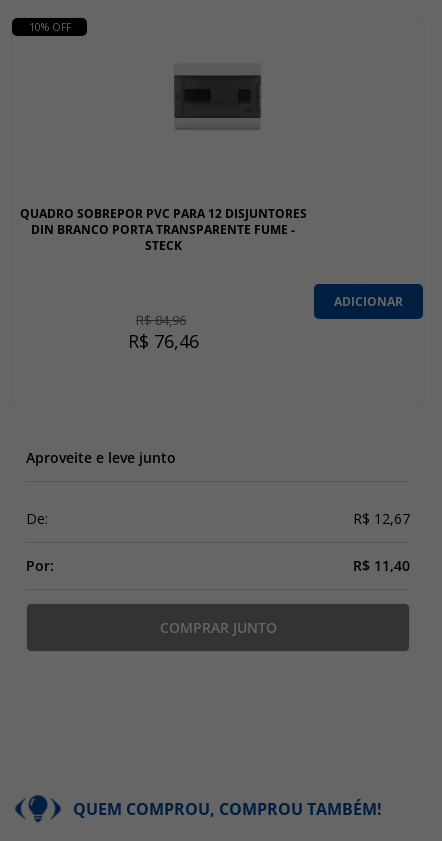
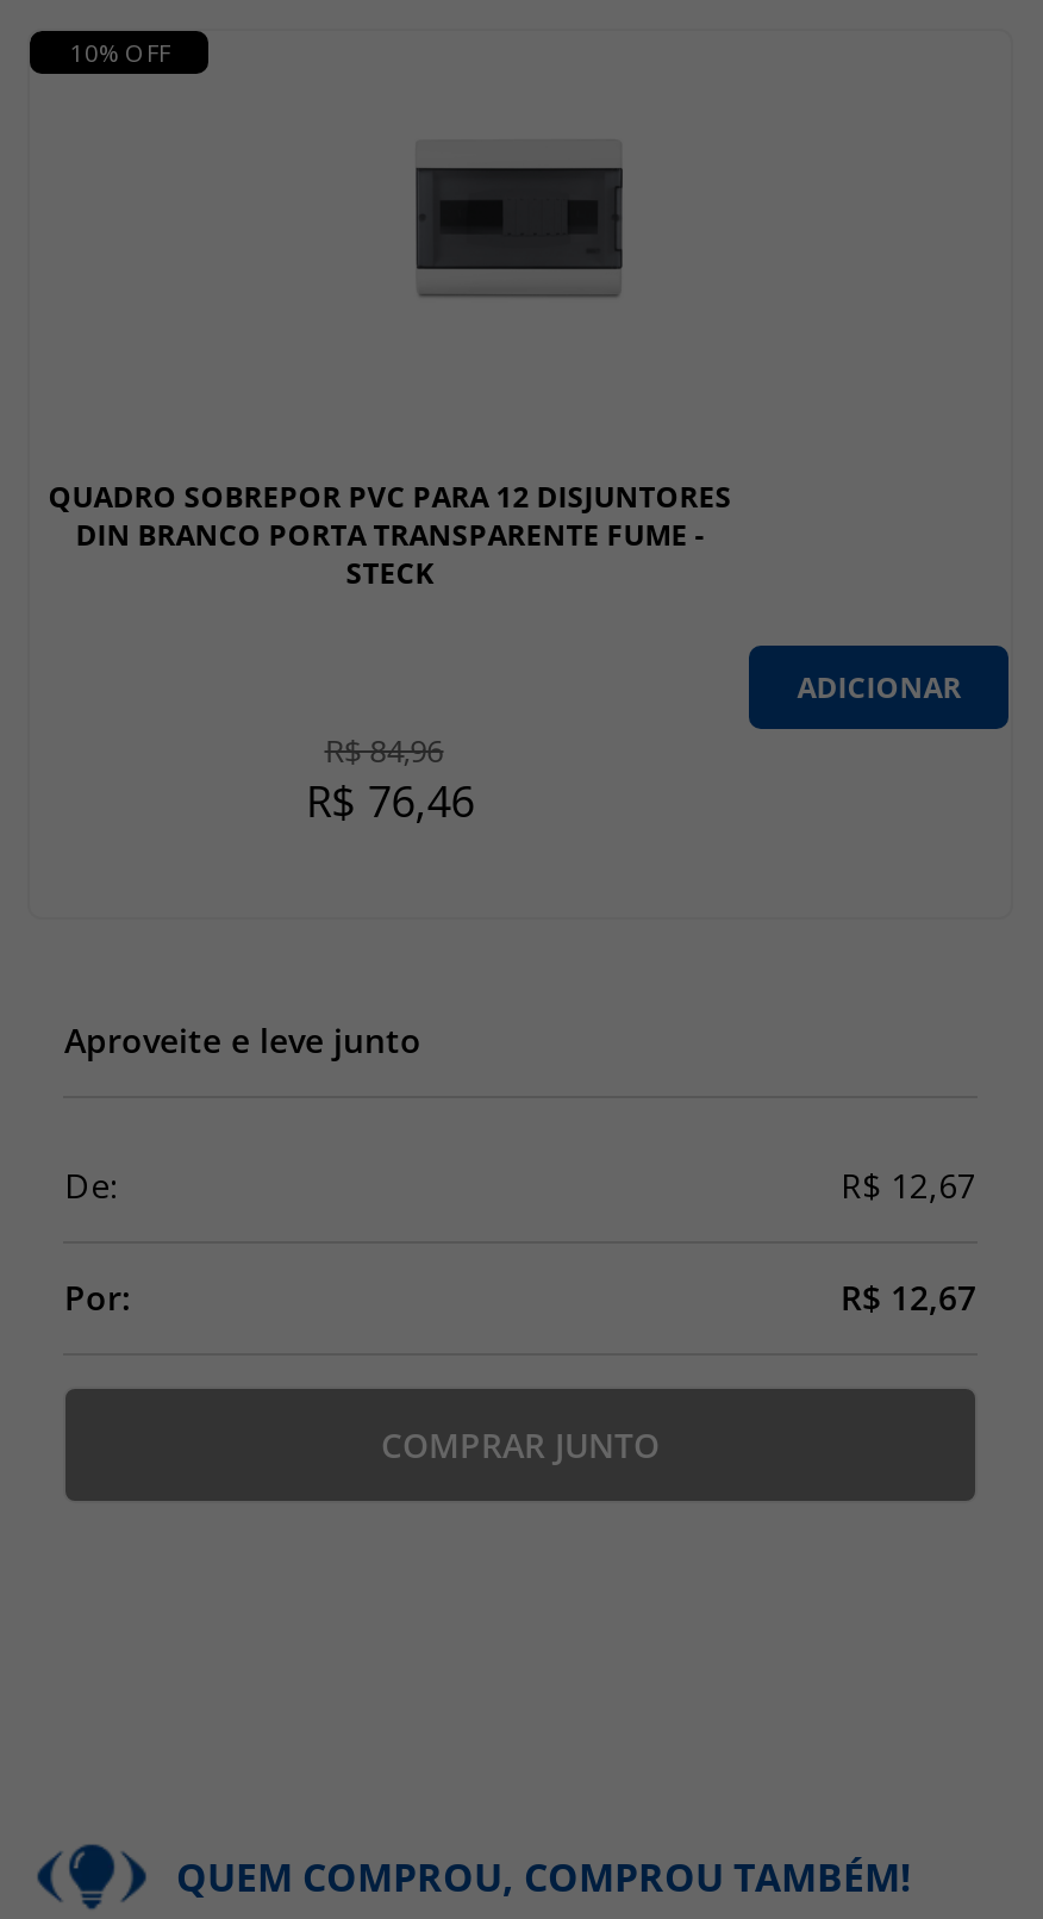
[352,556,409,575] R$ 11,40 -> [841,1275,976,1320] R$ 12,67

